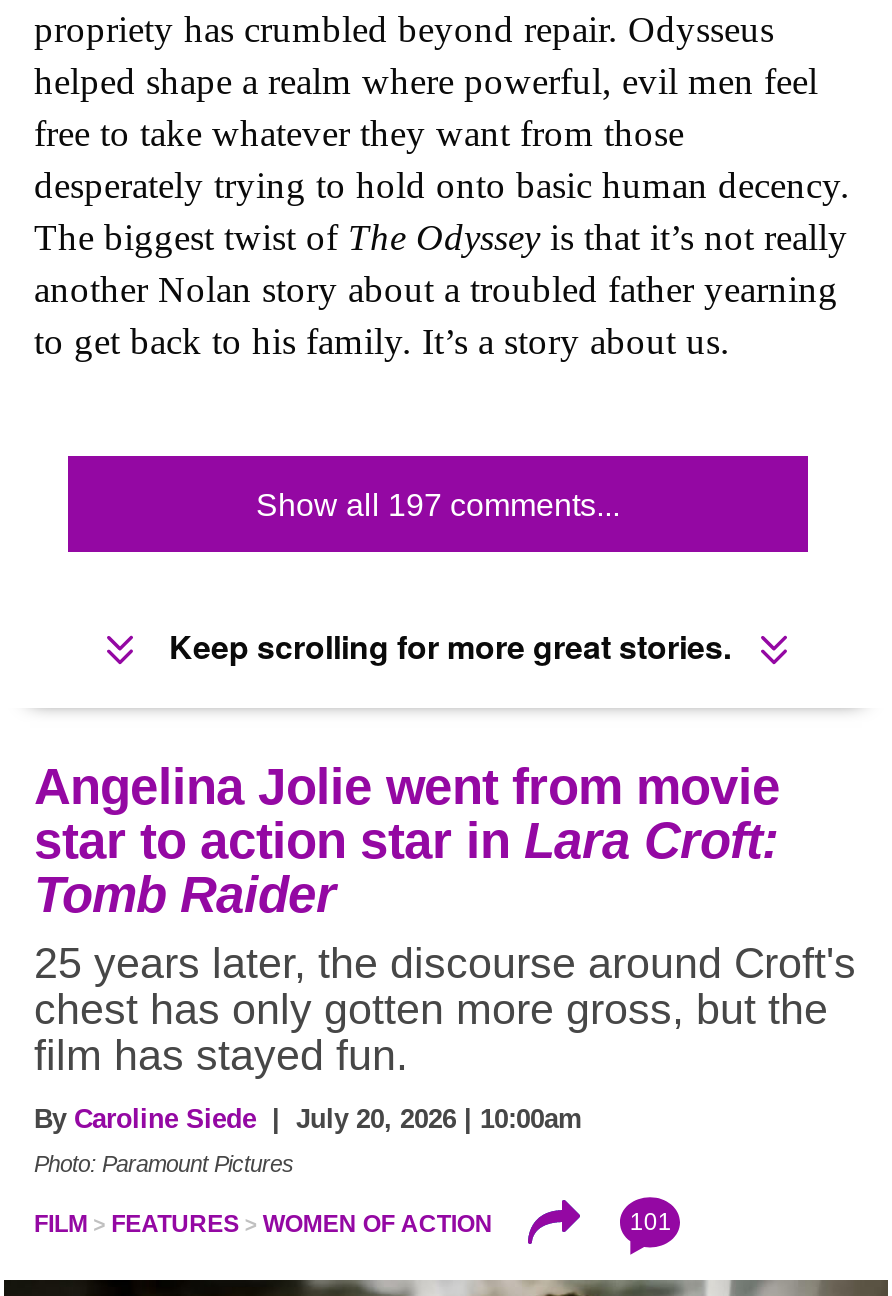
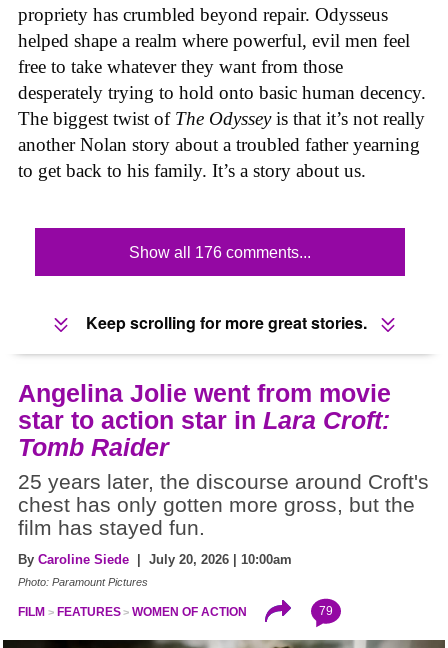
[256,488,620,522] Show all 197 comments... -> [129,244,311,261] Show all 176 comments...
[630,1209,672,1237] 101 -> [319,604,333,618] 79

